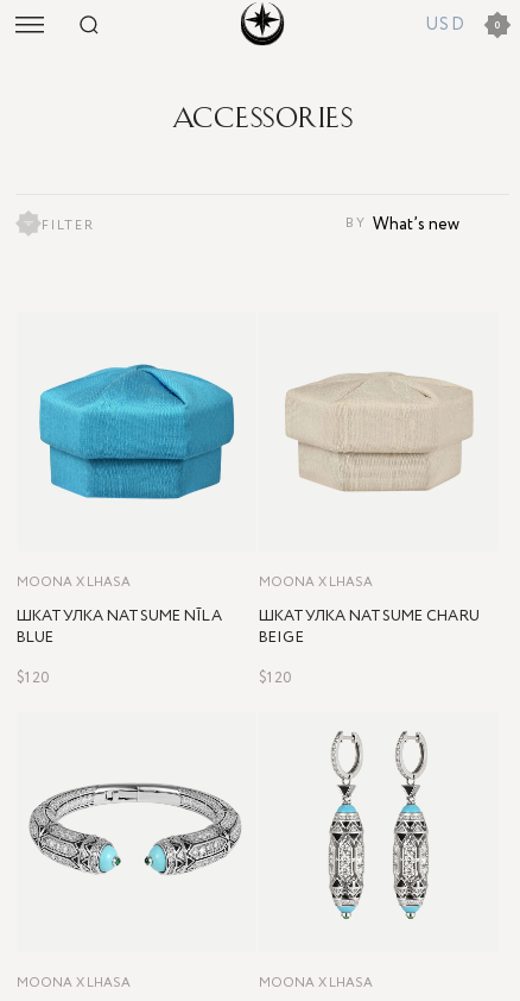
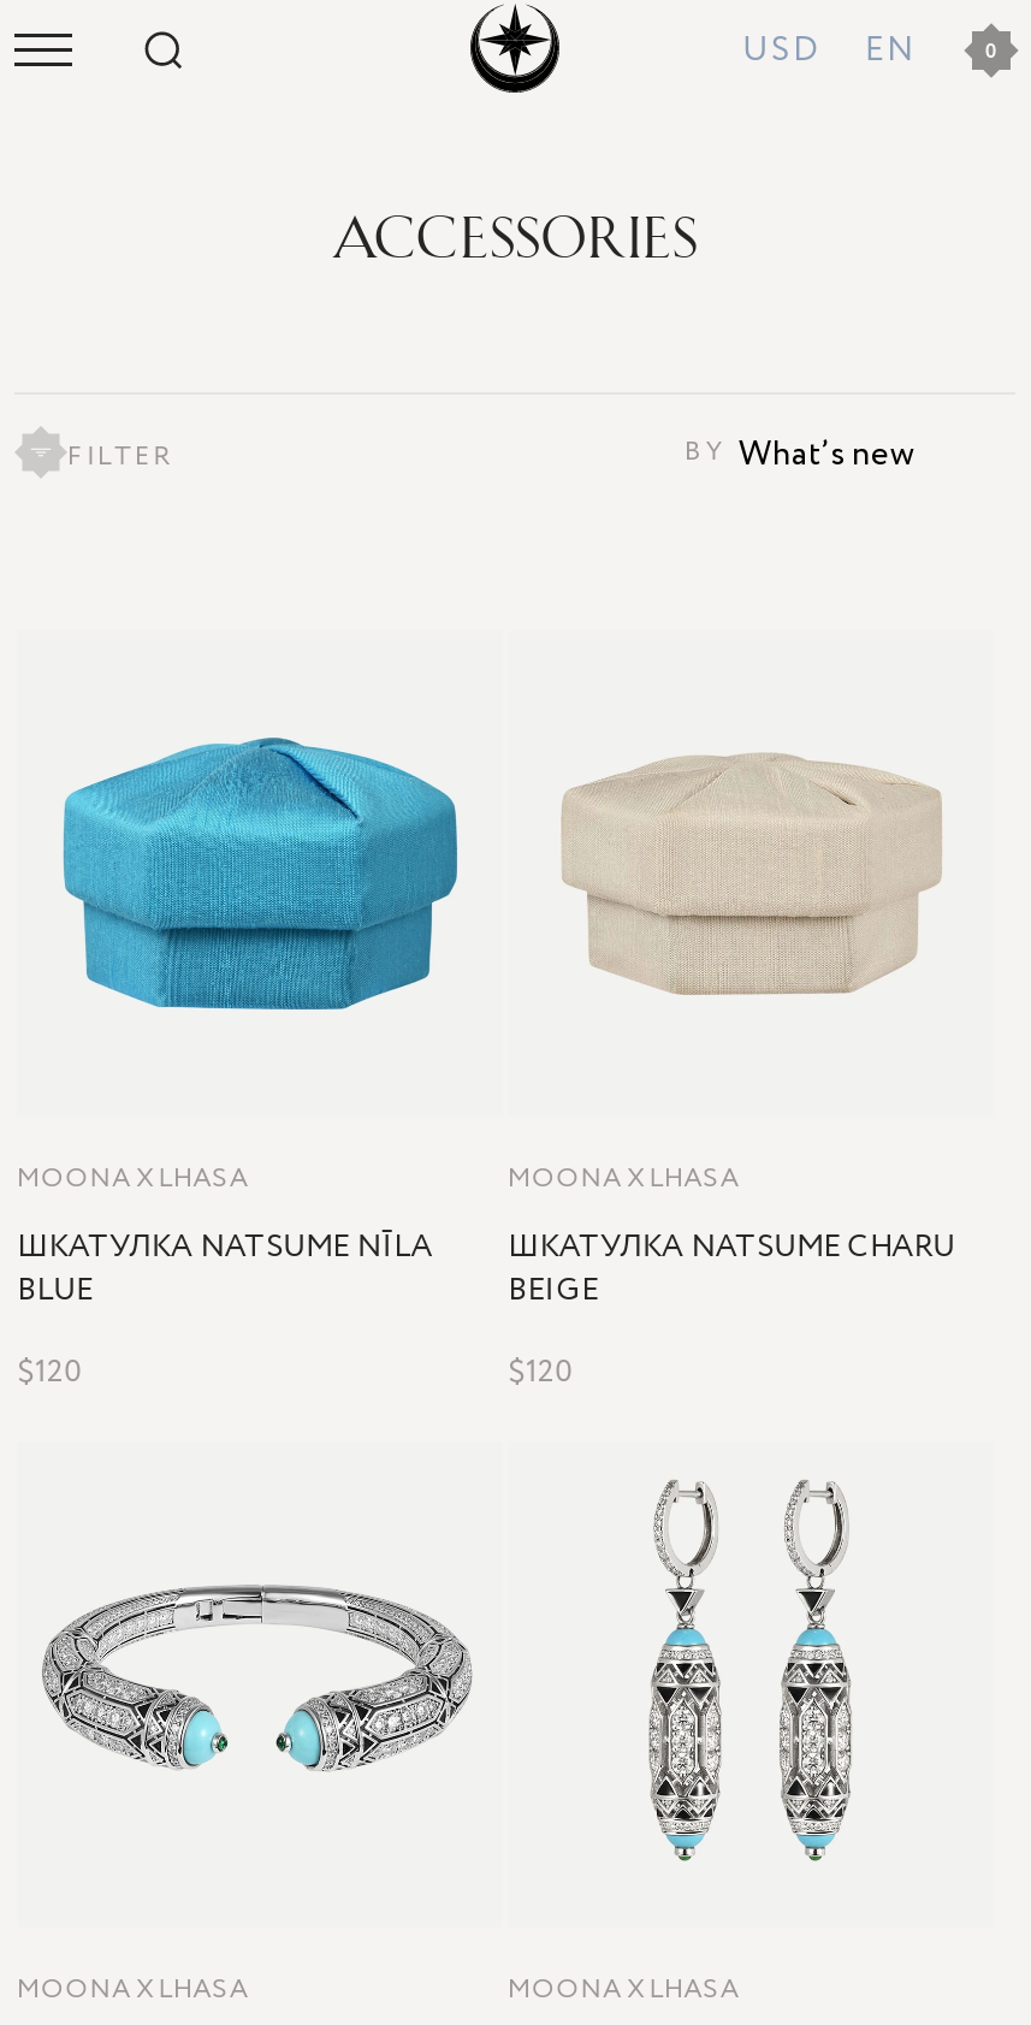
none -> [865,26,916,75] EN

